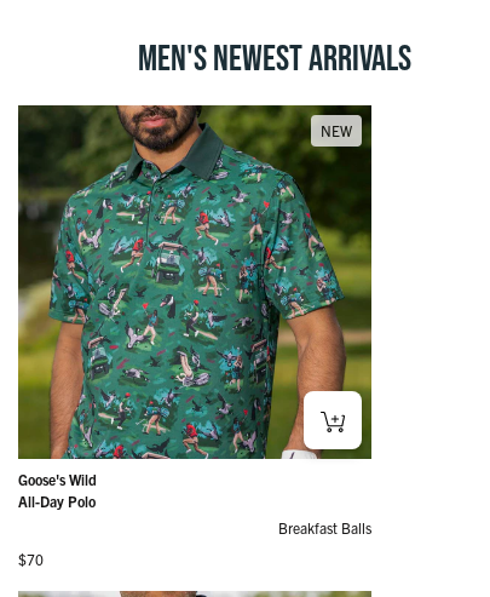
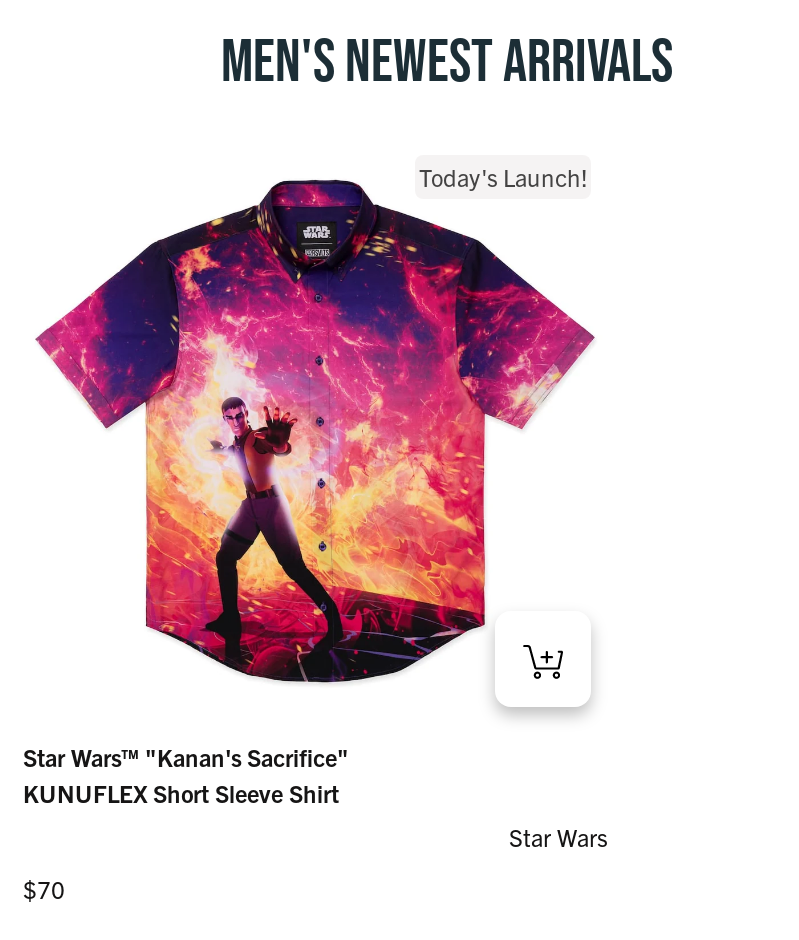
[17,104,373,460] [image] | NEW -> [23,139,607,723] [image] | Today's Launch!
[18,470,97,510] Goose's Wild | All-Day Polo -> [23,742,349,808] Star Wars™ "Kanan's Sacrifice" | KUNUFLEX Short Sleeve Shirt
[278,519,371,537] Breakfast Balls -> [509,822,607,852] Star Wars

